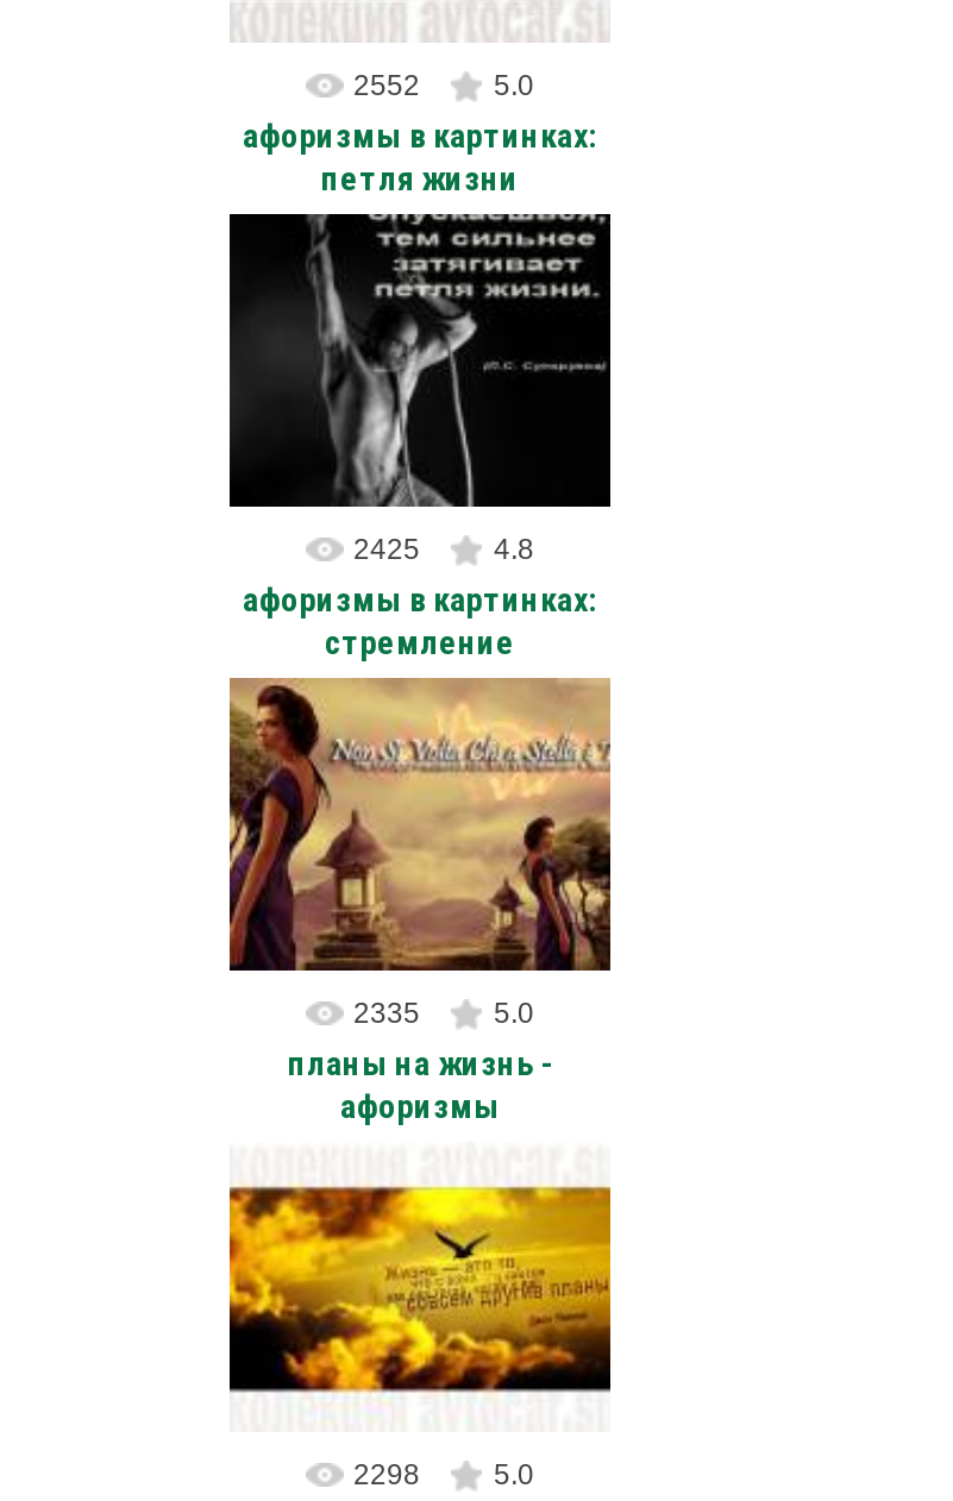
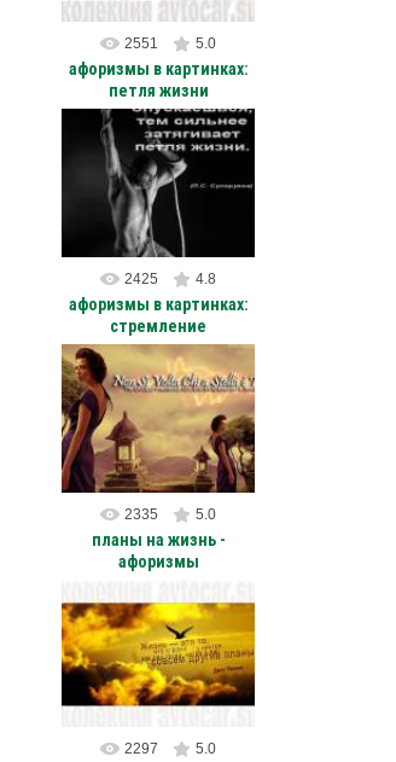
[353,70,420,103] 2552 -> [124,36,158,52] 2551
[353,1459,420,1492] 2298 -> [124,741,158,758] 2297

